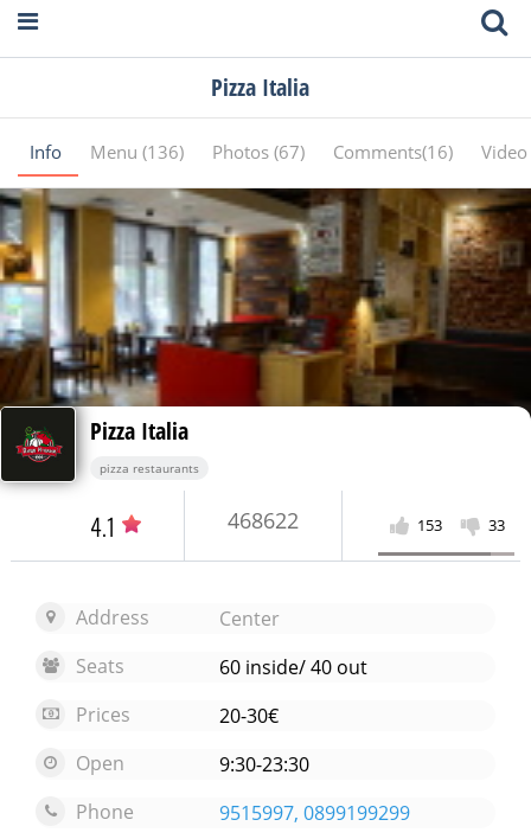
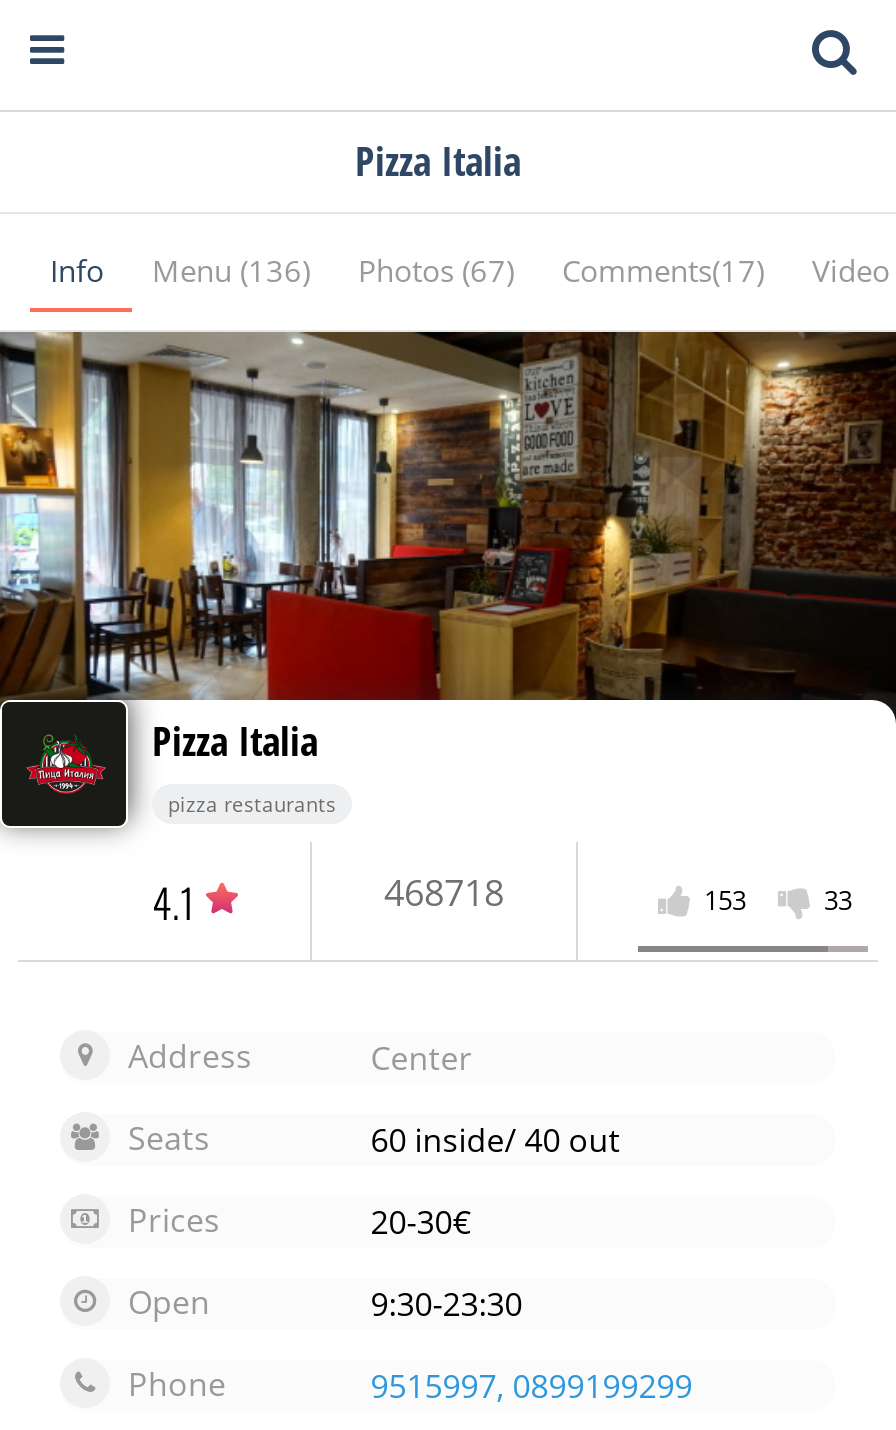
[333,140,458,164] Comments(16) -> [562,250,772,290] Comments(17)
[228,505,299,534] 468622 -> [384,867,504,915] 468718

